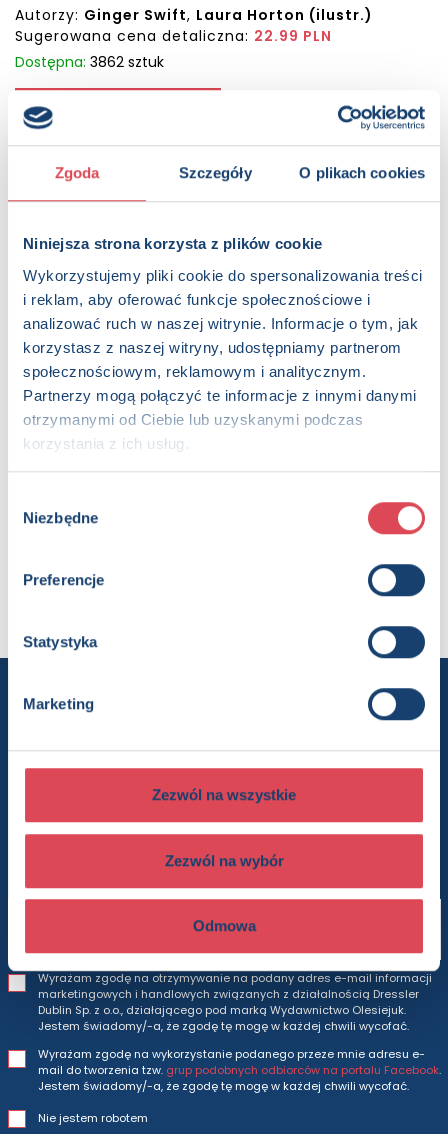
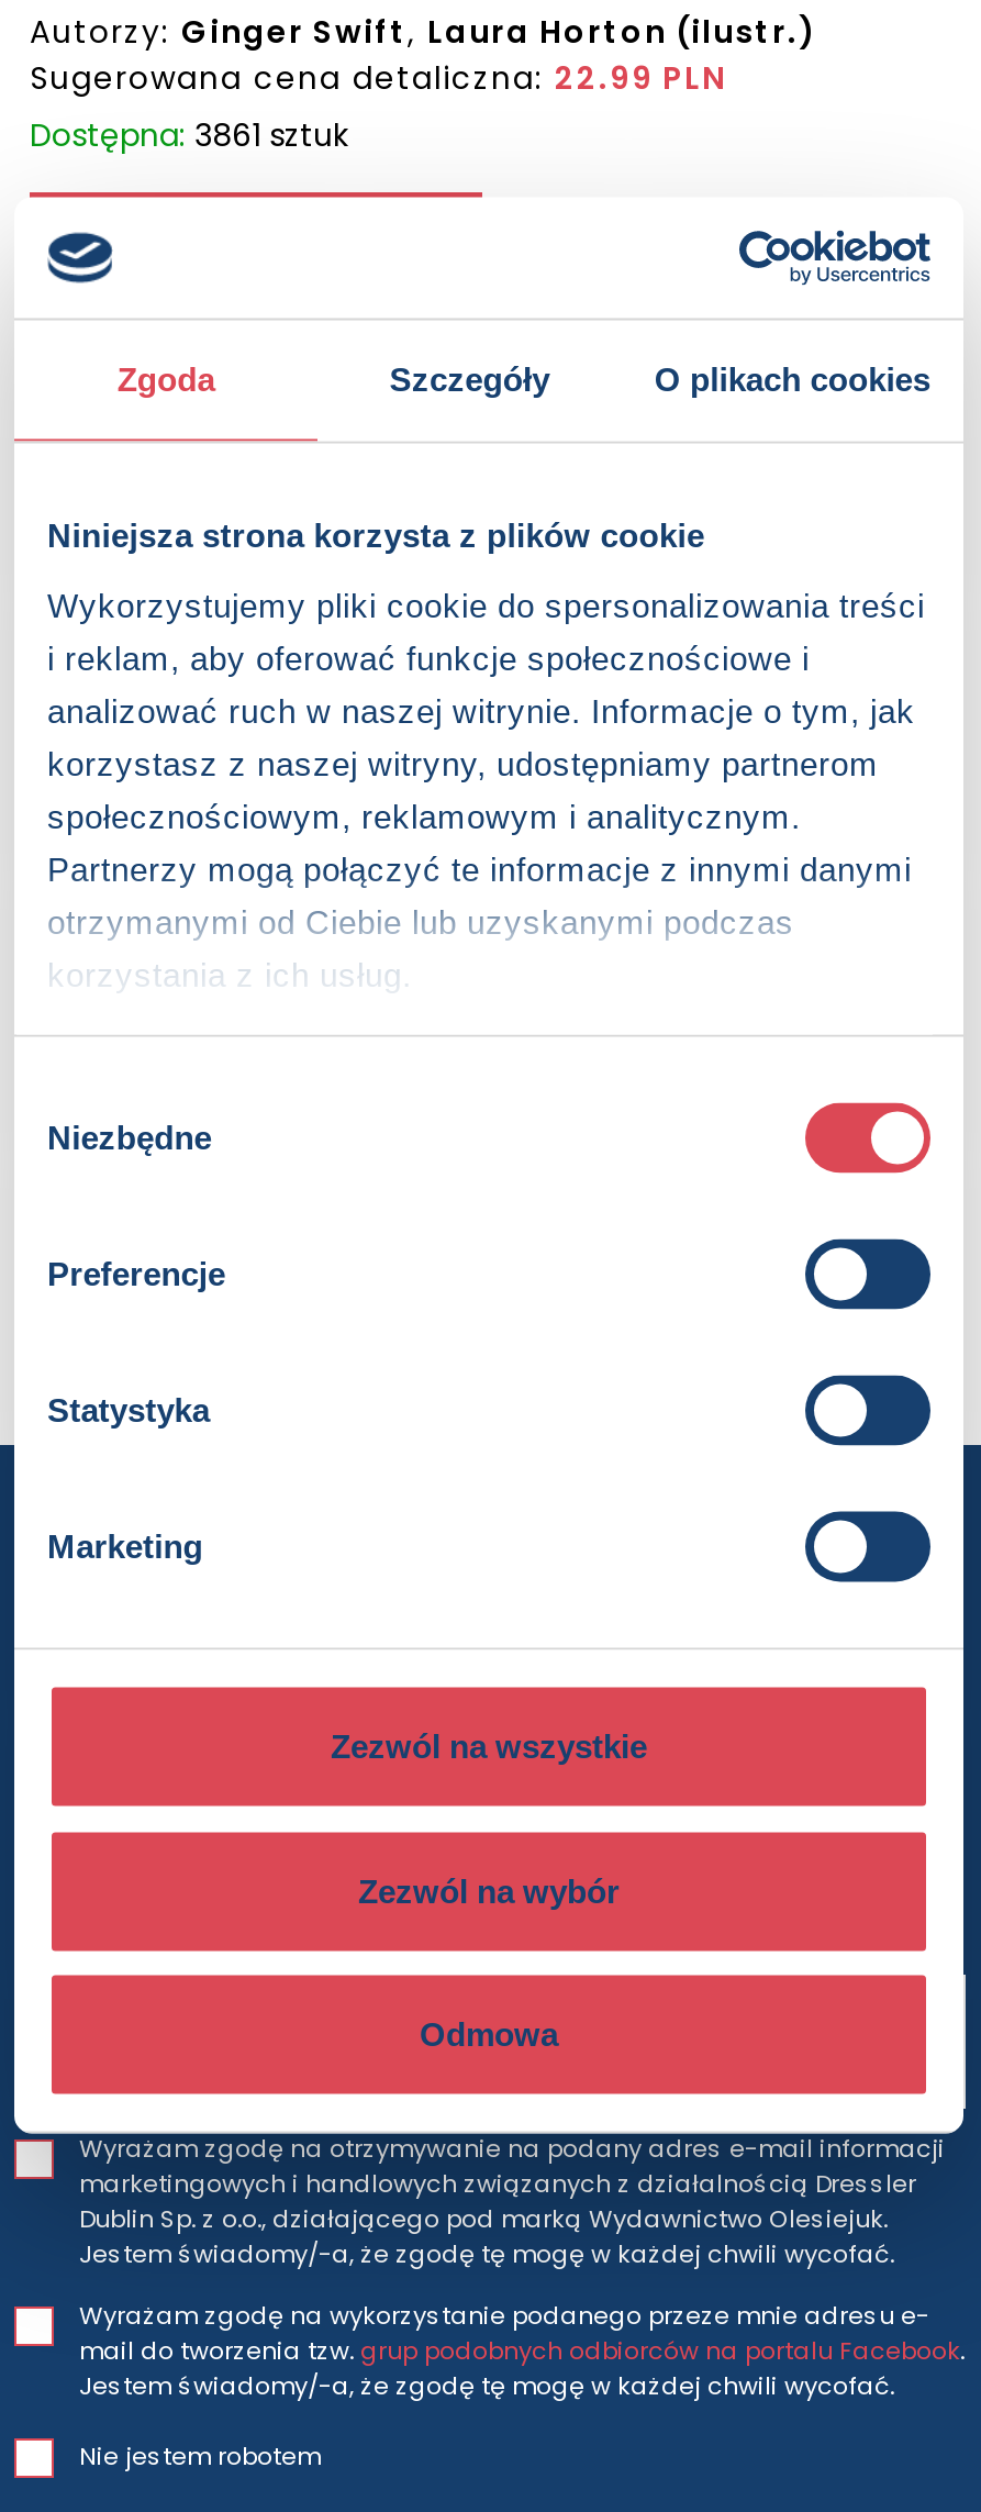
[15,52,164,72] Dostępna: 3862 sztuk -> [30,114,348,158] Dostępna: 3861 sztuk

